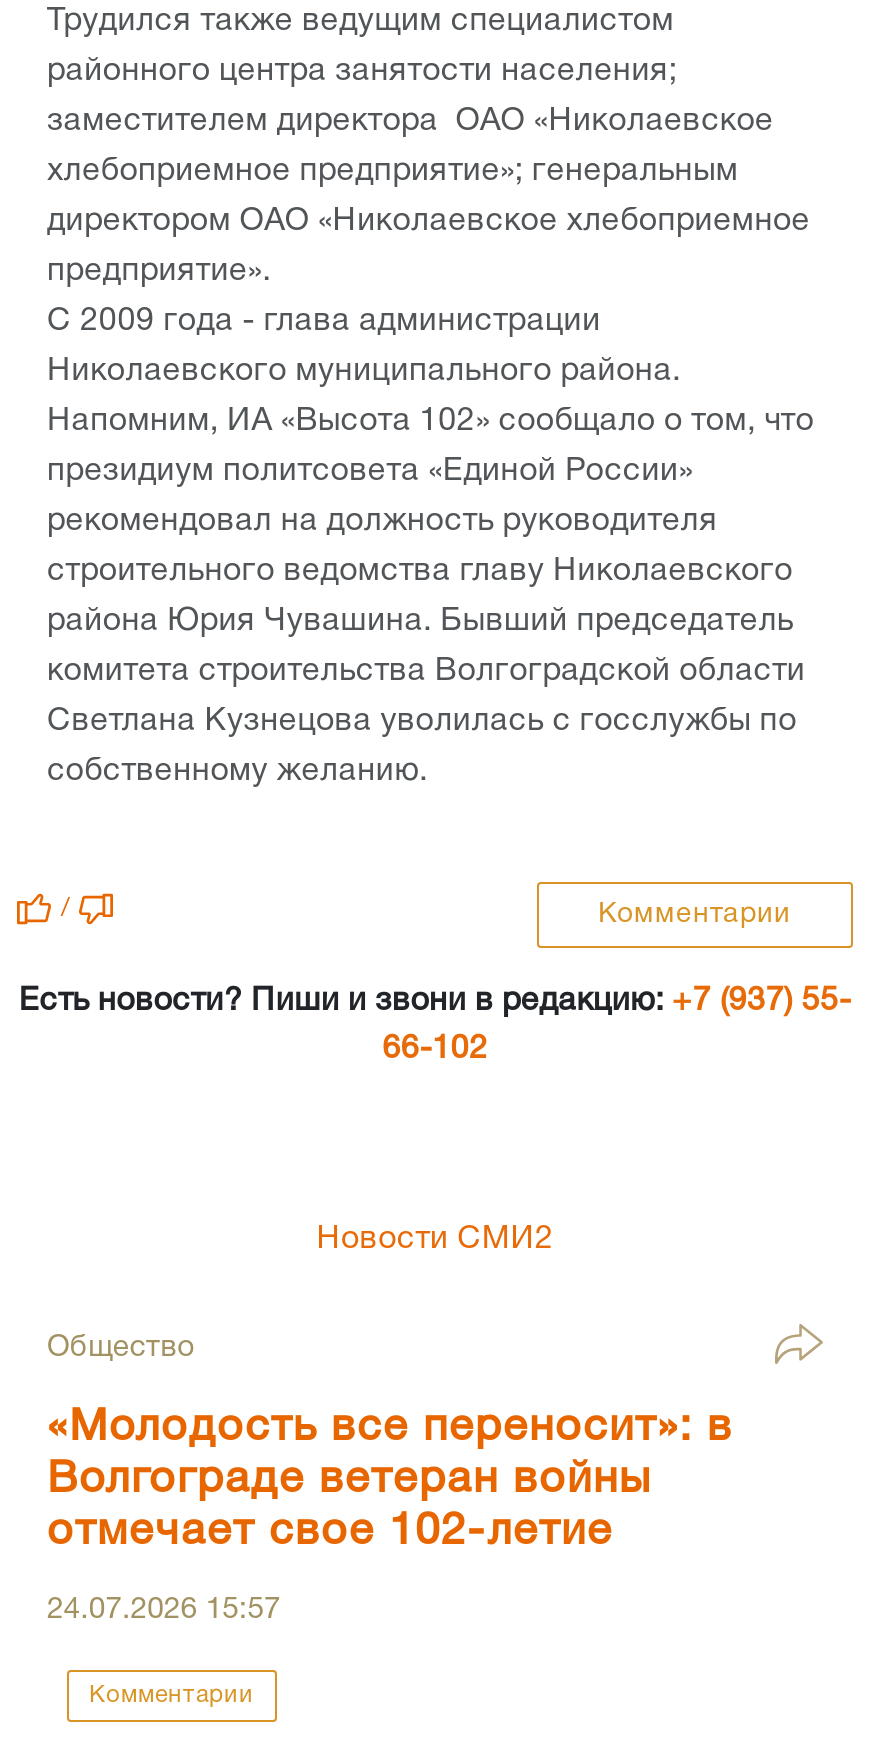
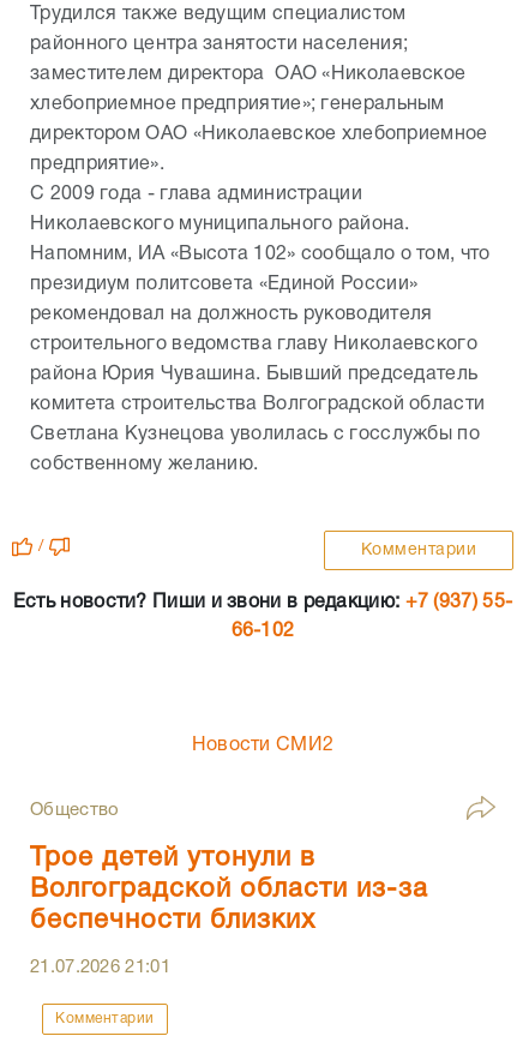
[47,1409,733,1553] «Молодость все переносит»: в | Волгограде ветеран войны | отмечает свое 102-летие -> [30,847,428,933] Трое детей утонули в | Волгоградской области из-за | беспечности близких
[47,1597,281,1625] 24.07.2026 15:57 -> [30,960,170,977] 21.07.2026 21:01

